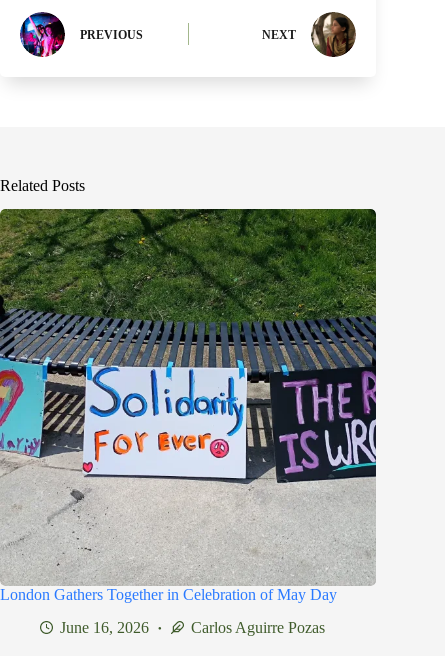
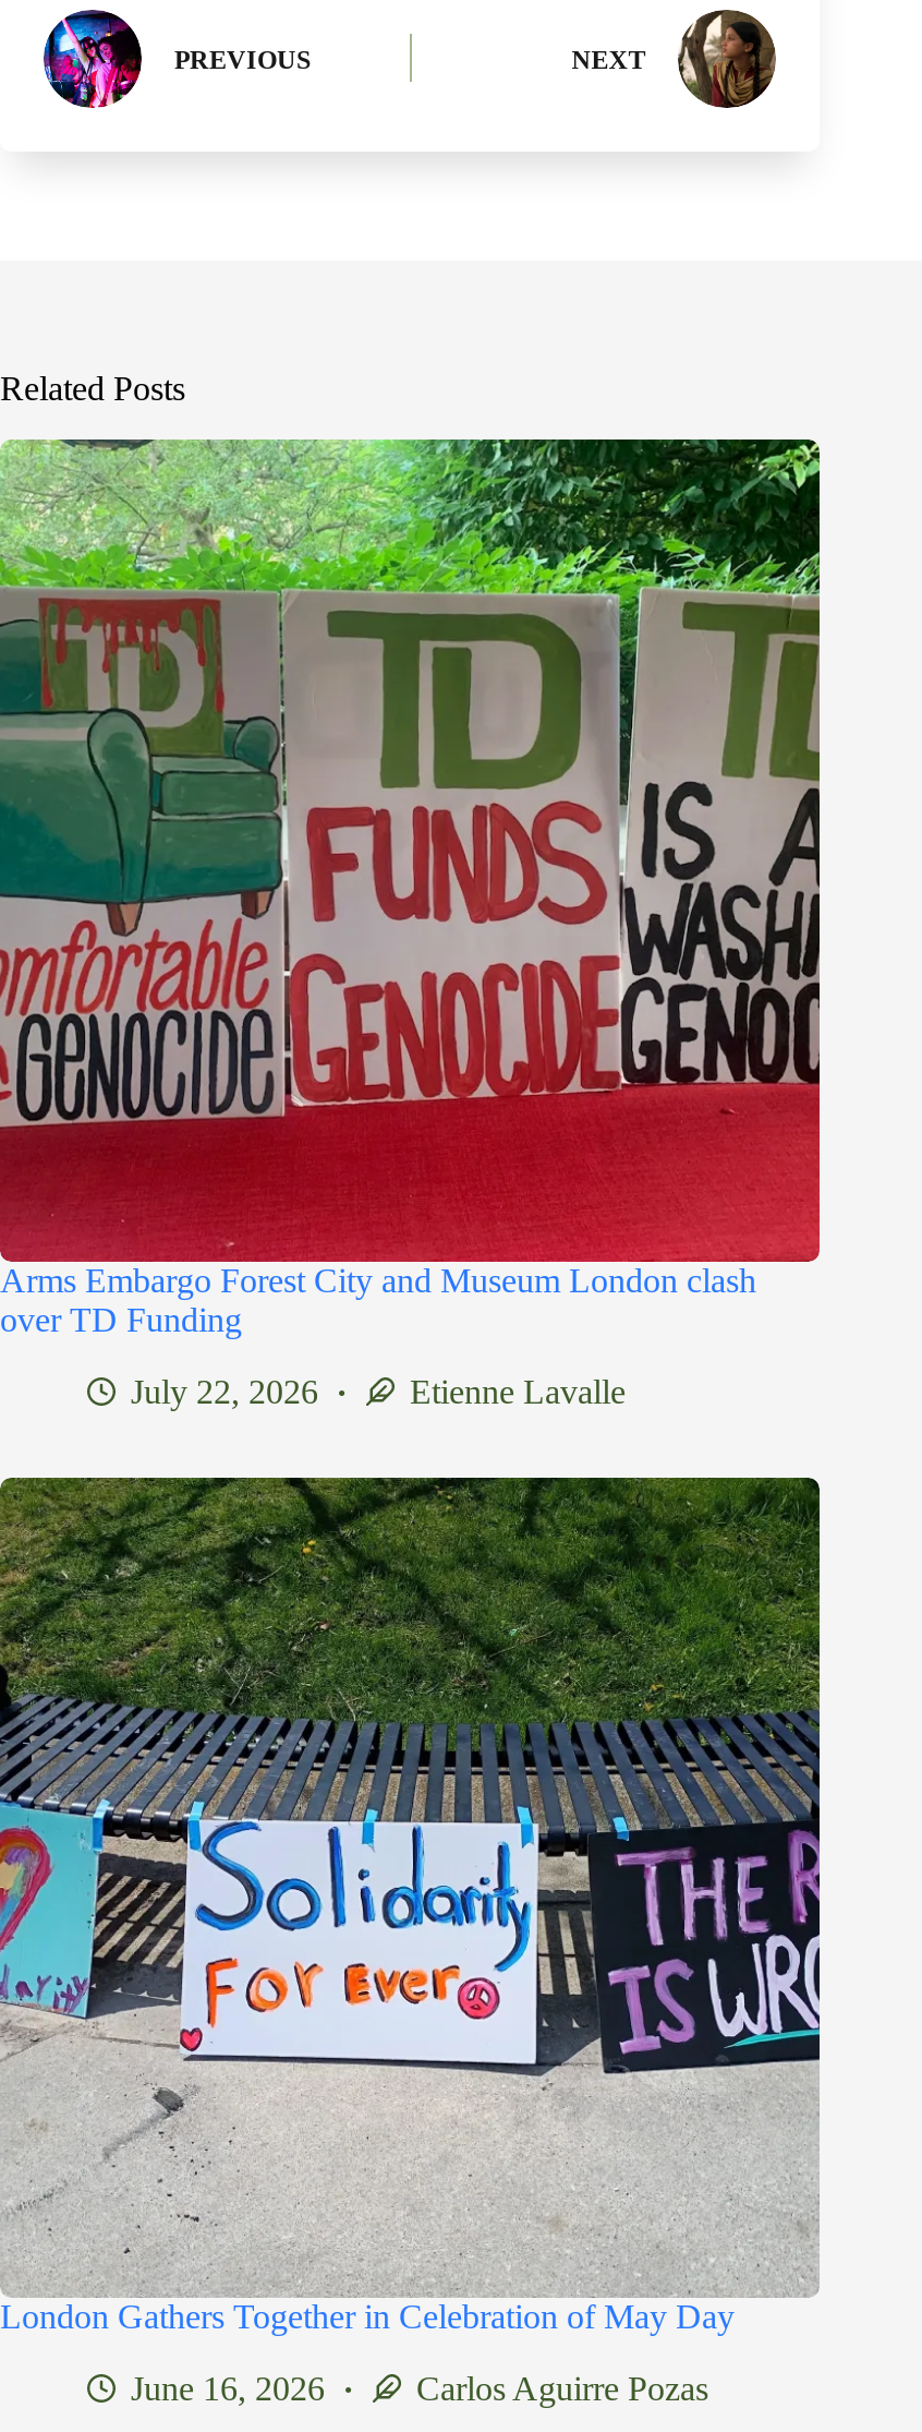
none -> [0,437,822,1409] [image] | Arms Embargo Forest City and Museum London clash | over TD Funding | July 22, 2026 | Etienne Lavalle

